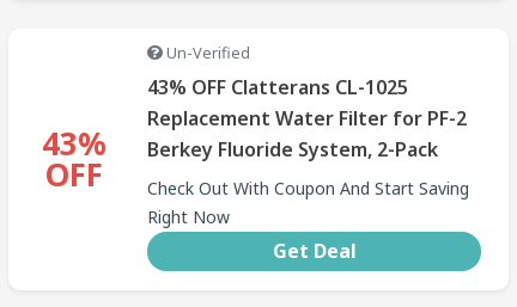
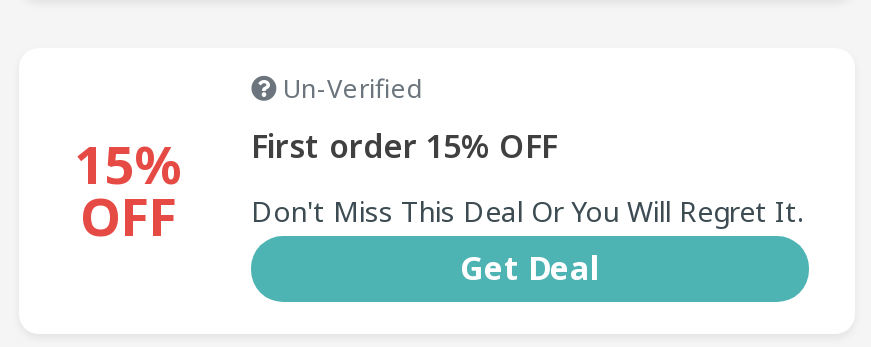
[147,74,467,162] 43% OFF Clatterans CL-1025 | Replacement Water Filter for PF-2 | Berkey Fluoride System, 2-Pack -> [251,124,557,168] First order 15% OFF
[41,122,106,165] 43% -> [74,129,182,201] 15%
[147,177,469,228] Check Out With Coupon And Start Saving | Right Now -> [251,192,803,230] Don't Miss This Deal Or You Will Regret It.

